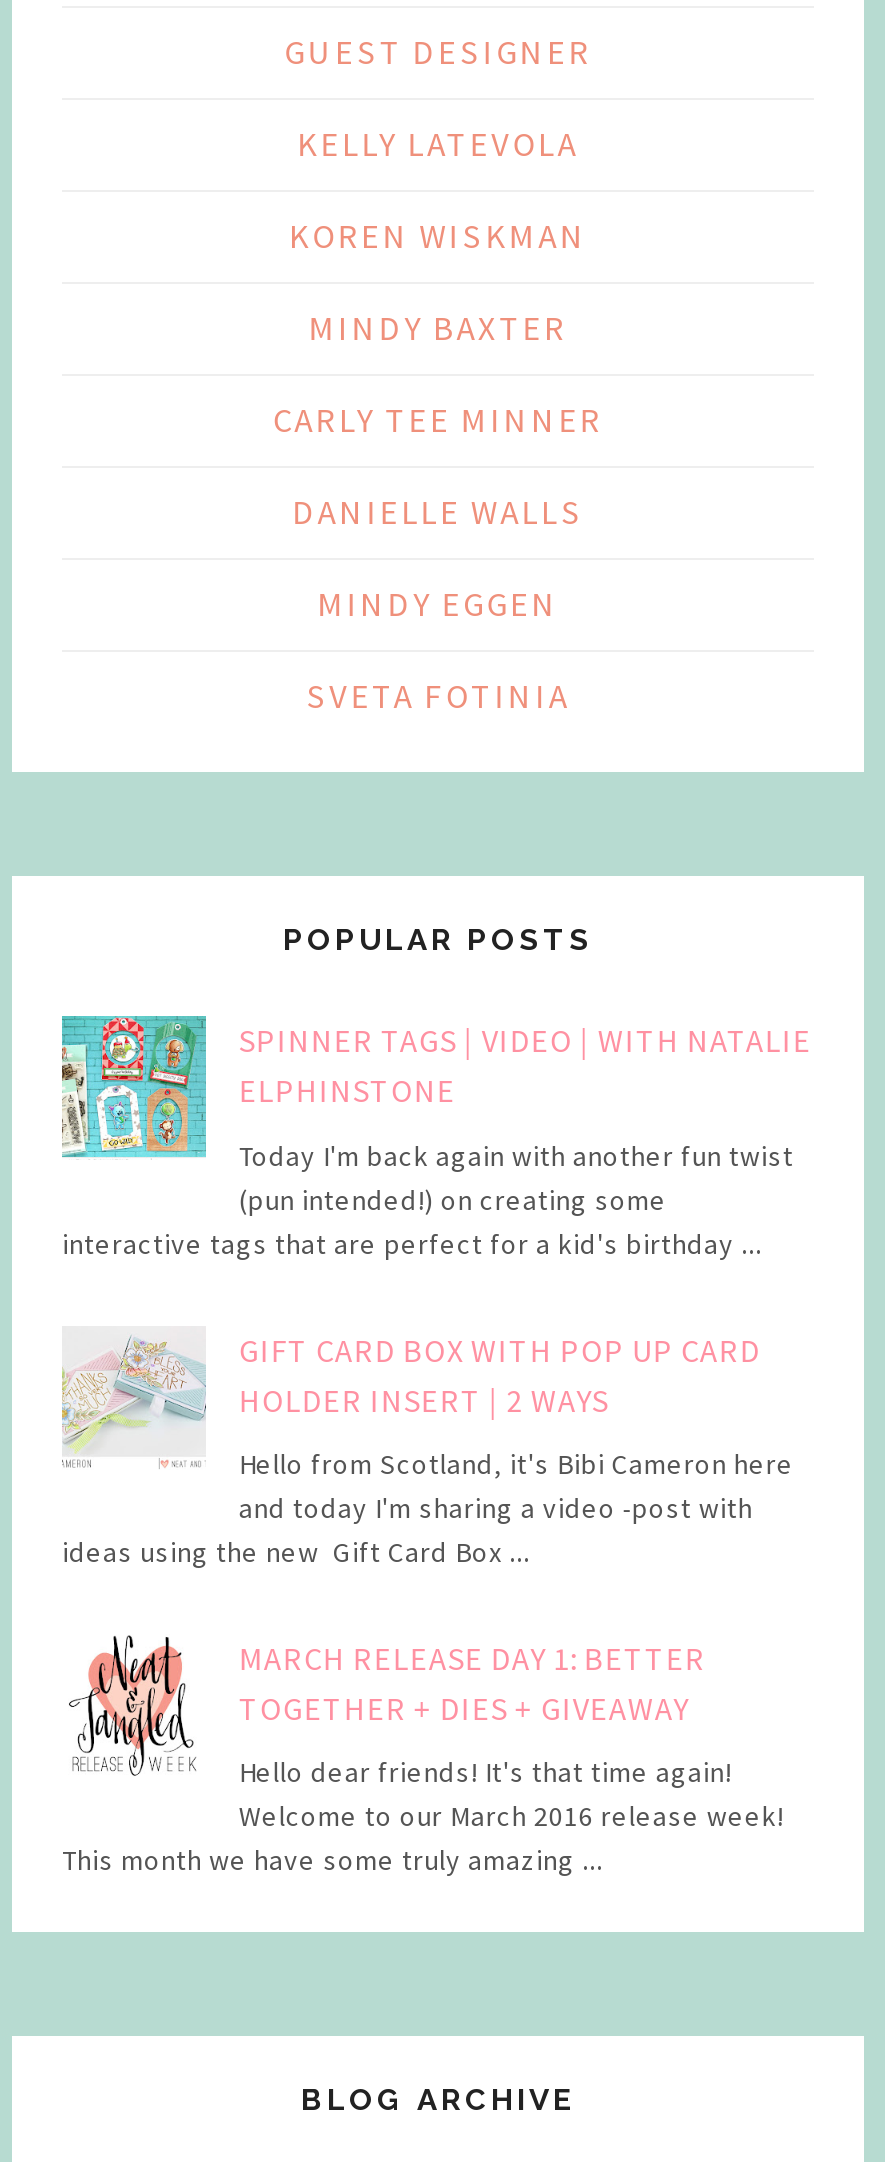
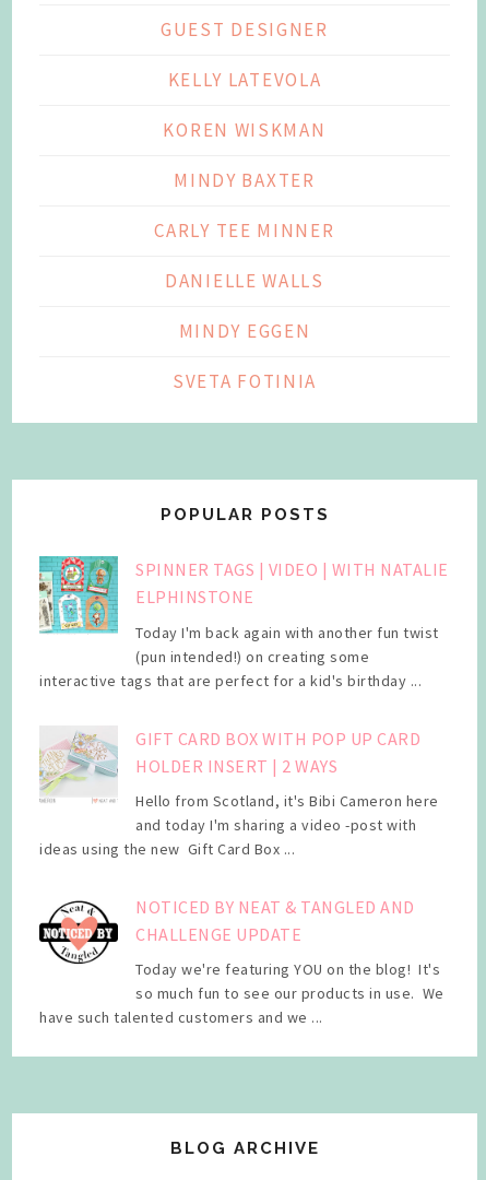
[60,1634,791,1878] [image] | Hello dear friends! It's that time again! | Welcome to our March 2016 release week! | This month we have some truly amazing ... -> [38,895,444,1027] [image] | Today we're featuring YOU on the blog! It's | so much fun to see our products in use. We | have such talented customers and we ...
[239,1638,706,1728] MARCH RELEASE DAY 1: BETTER | TOGETHER + DIES + GIVEAWAY -> [136,896,415,945] NOTICED BY NEAT & TANGLED AND | CHALLENGE UPDATE

